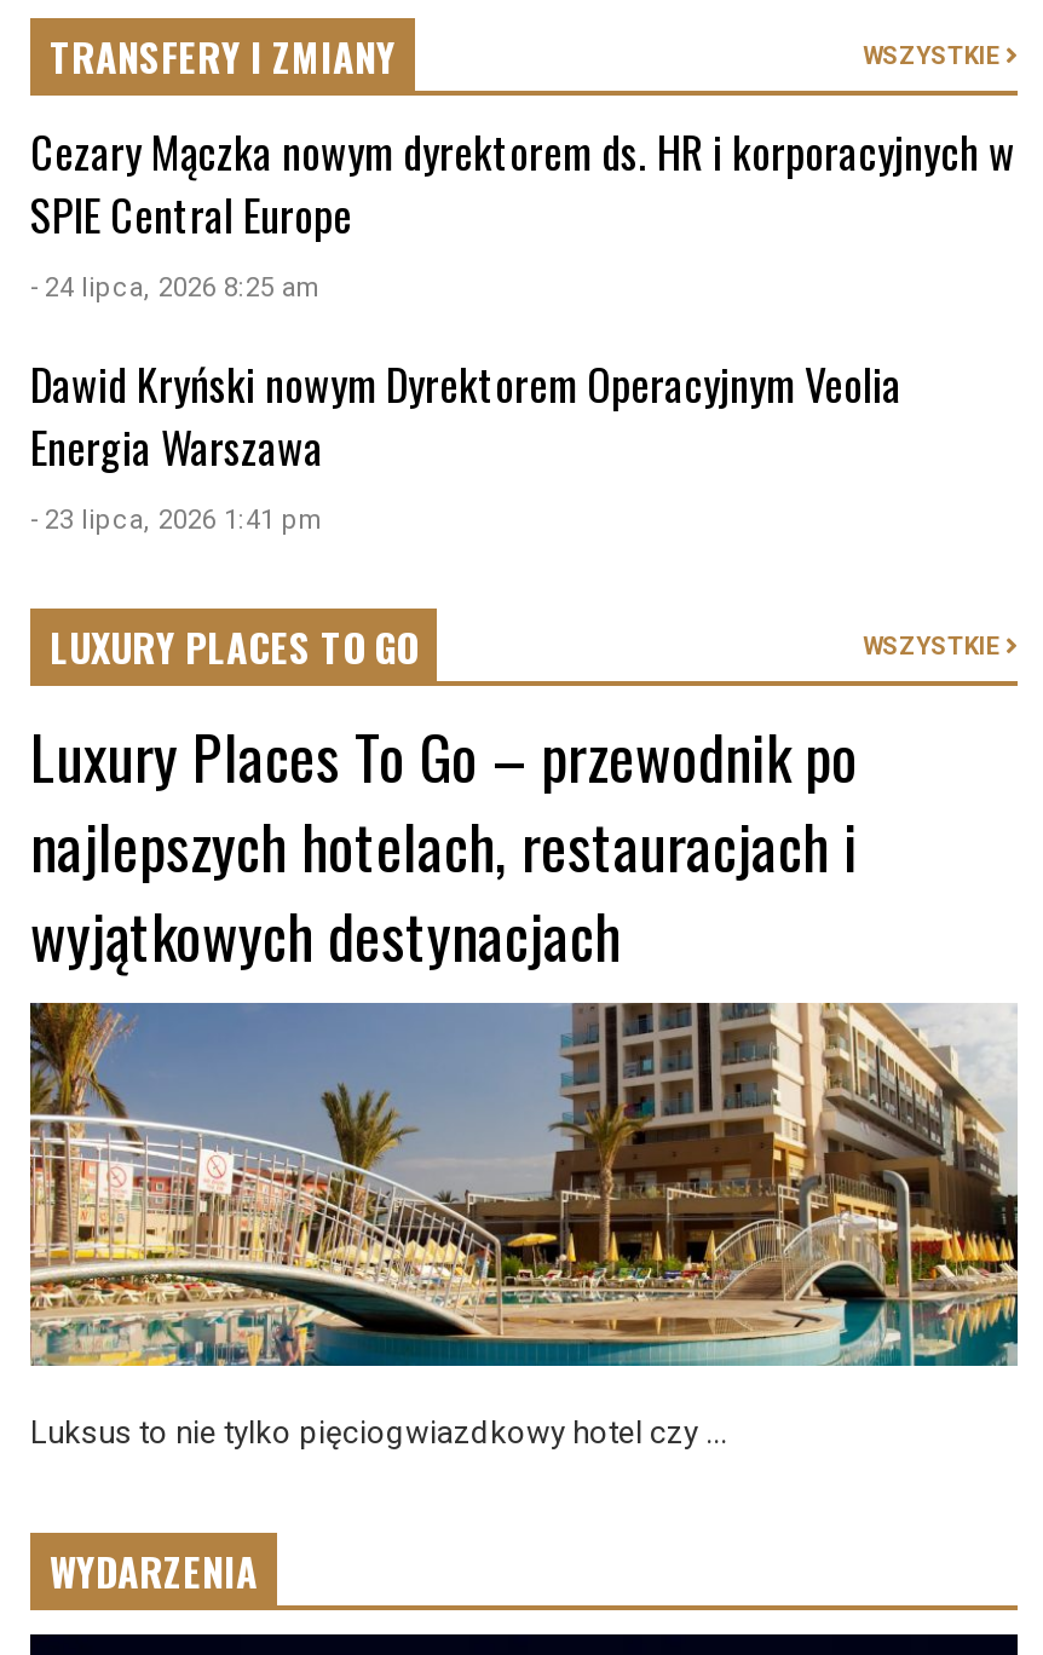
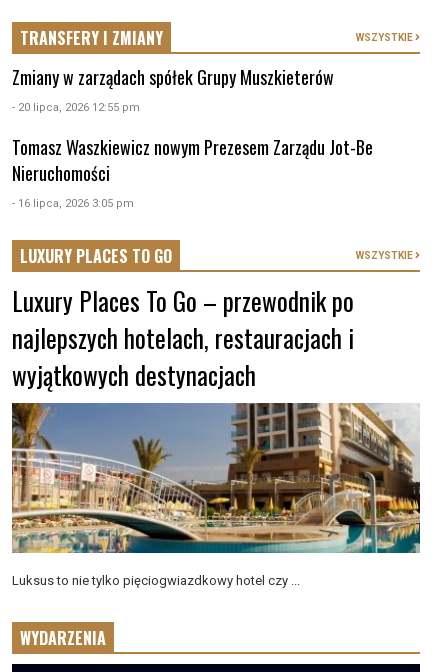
[30,119,1015,303] Cezary Mączka nowym dyrektorem ds. HR i korporacyjnych w | SPIE Central Europe | - 24 lipca, 2026 8:25 am -> [12,64,334,114] Zmiany w zarządach spółek Grupy Muszkieterów | - 20 lipca, 2026 12:55 pm
[30,351,901,535] Dawid Kryński nowym Dyrektorem Operacyjnym Veolia | Energia Warszawa | - 23 lipca, 2026 1:41 pm -> [12,134,373,210] Tomasz Waszkiewicz nowym Prezesem Zarządu Jot-Be | Nieruchomości | - 16 lipca, 2026 3:05 pm

